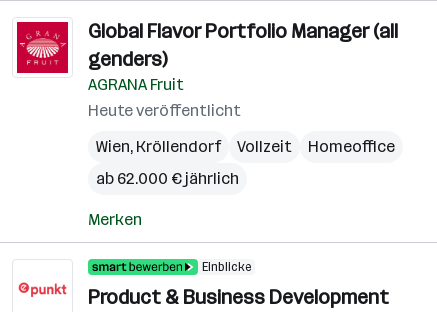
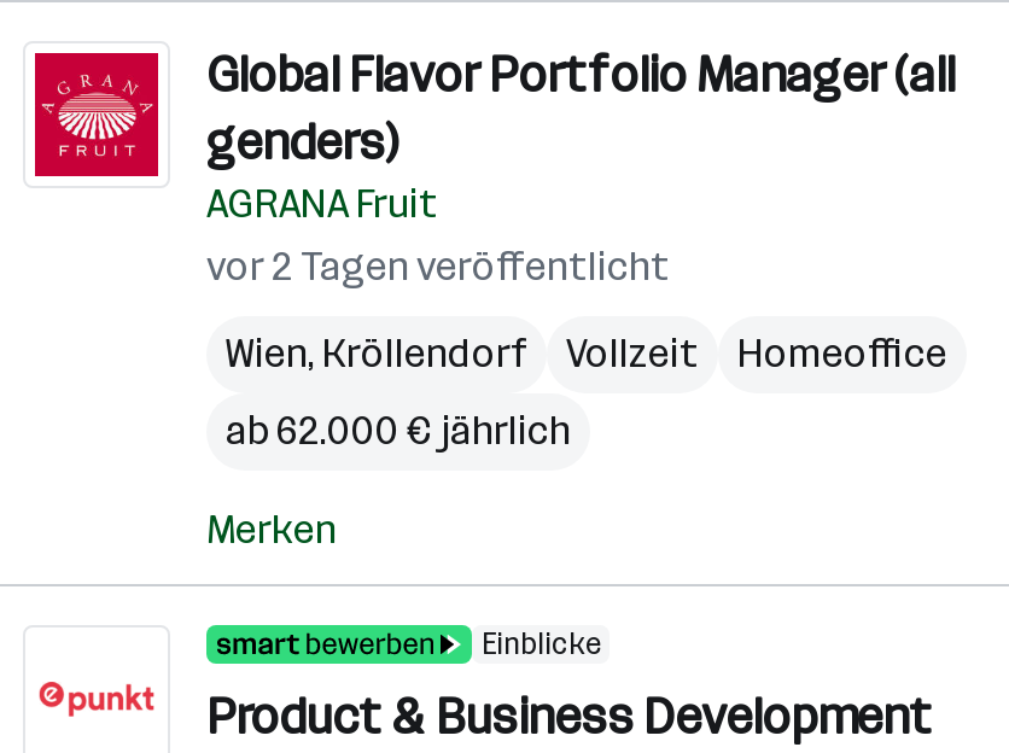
[88,101,241,120] Heute veröffentlicht -> [206,244,670,290] vor 2 Tagen veröffentlicht

